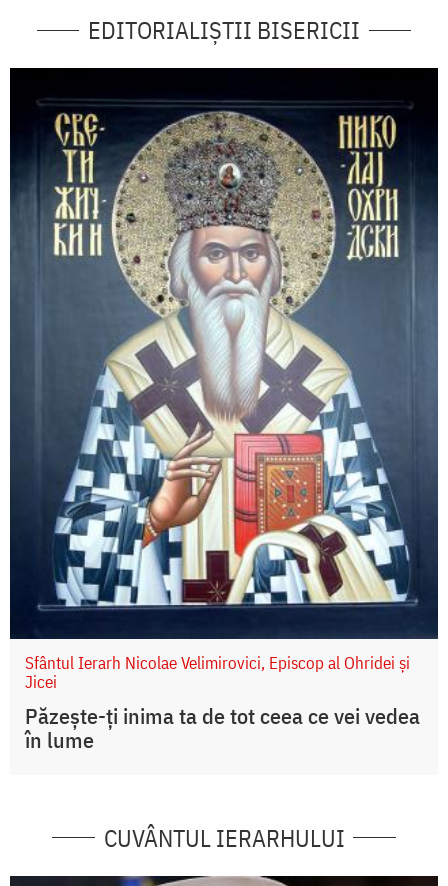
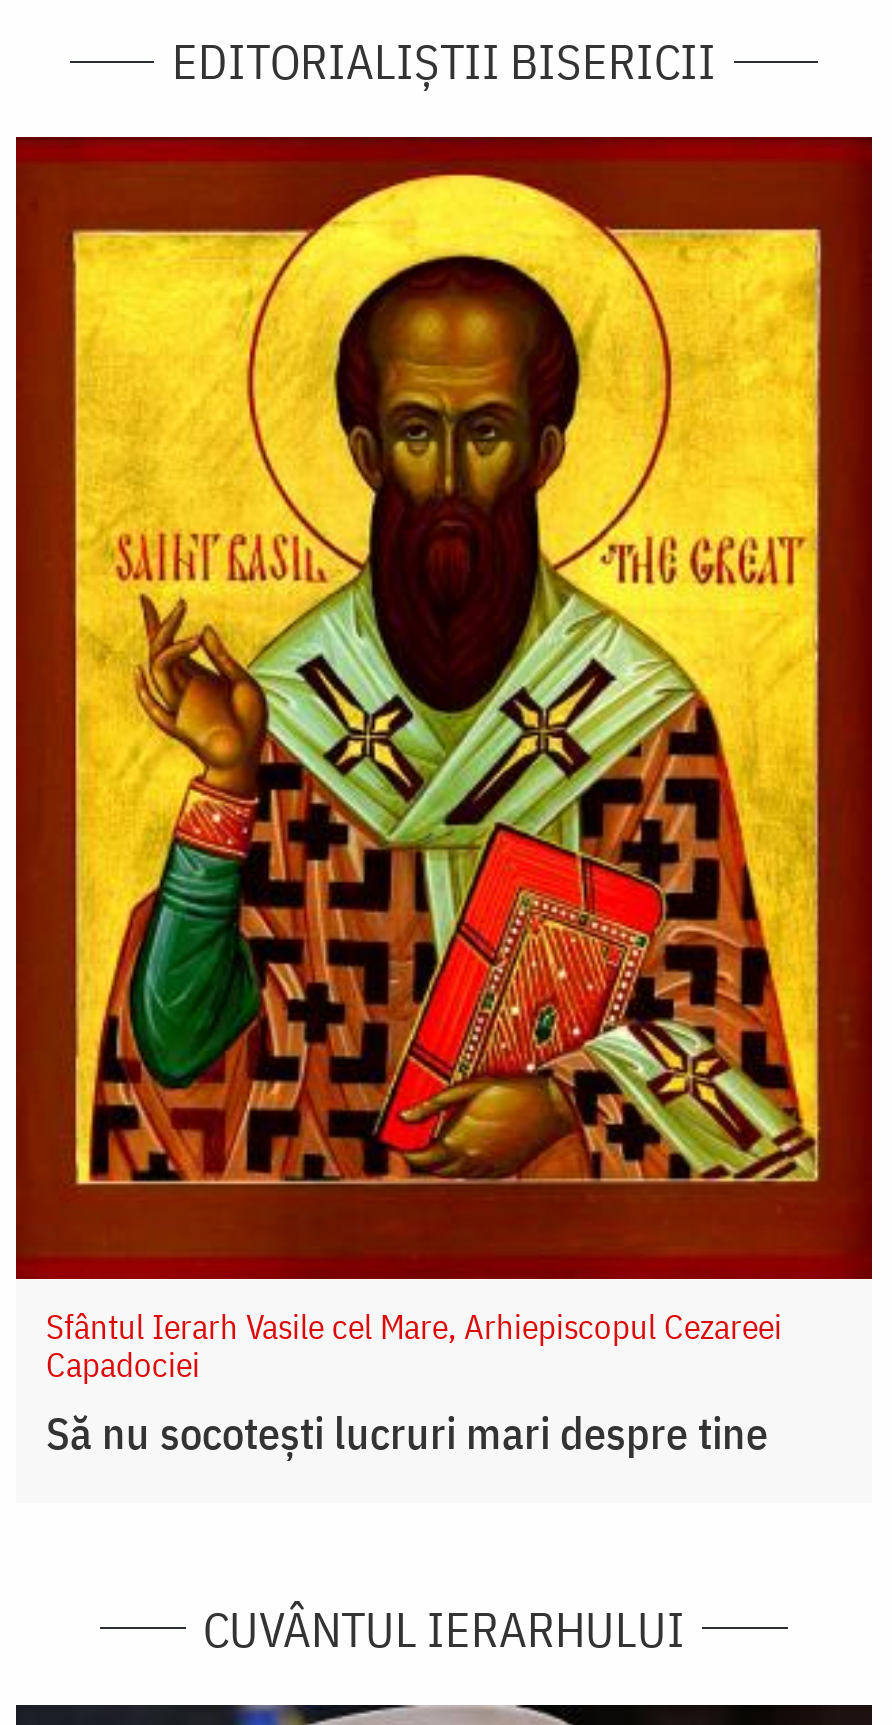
[9,67,439,754] [image] | Sfântul Ierarh Nicolae Velimirovici, Episcop al Ohridei și | Jicei | Păzește-ți inima ta de tot ceea ce vei vedea | în lume -> [14,135,874,1461] [image] | Sfântul Ierarh Vasile cel Mare, Arhiepiscopul Cezareei | Capadociei | Să nu socotești lucruri mari despre tine

